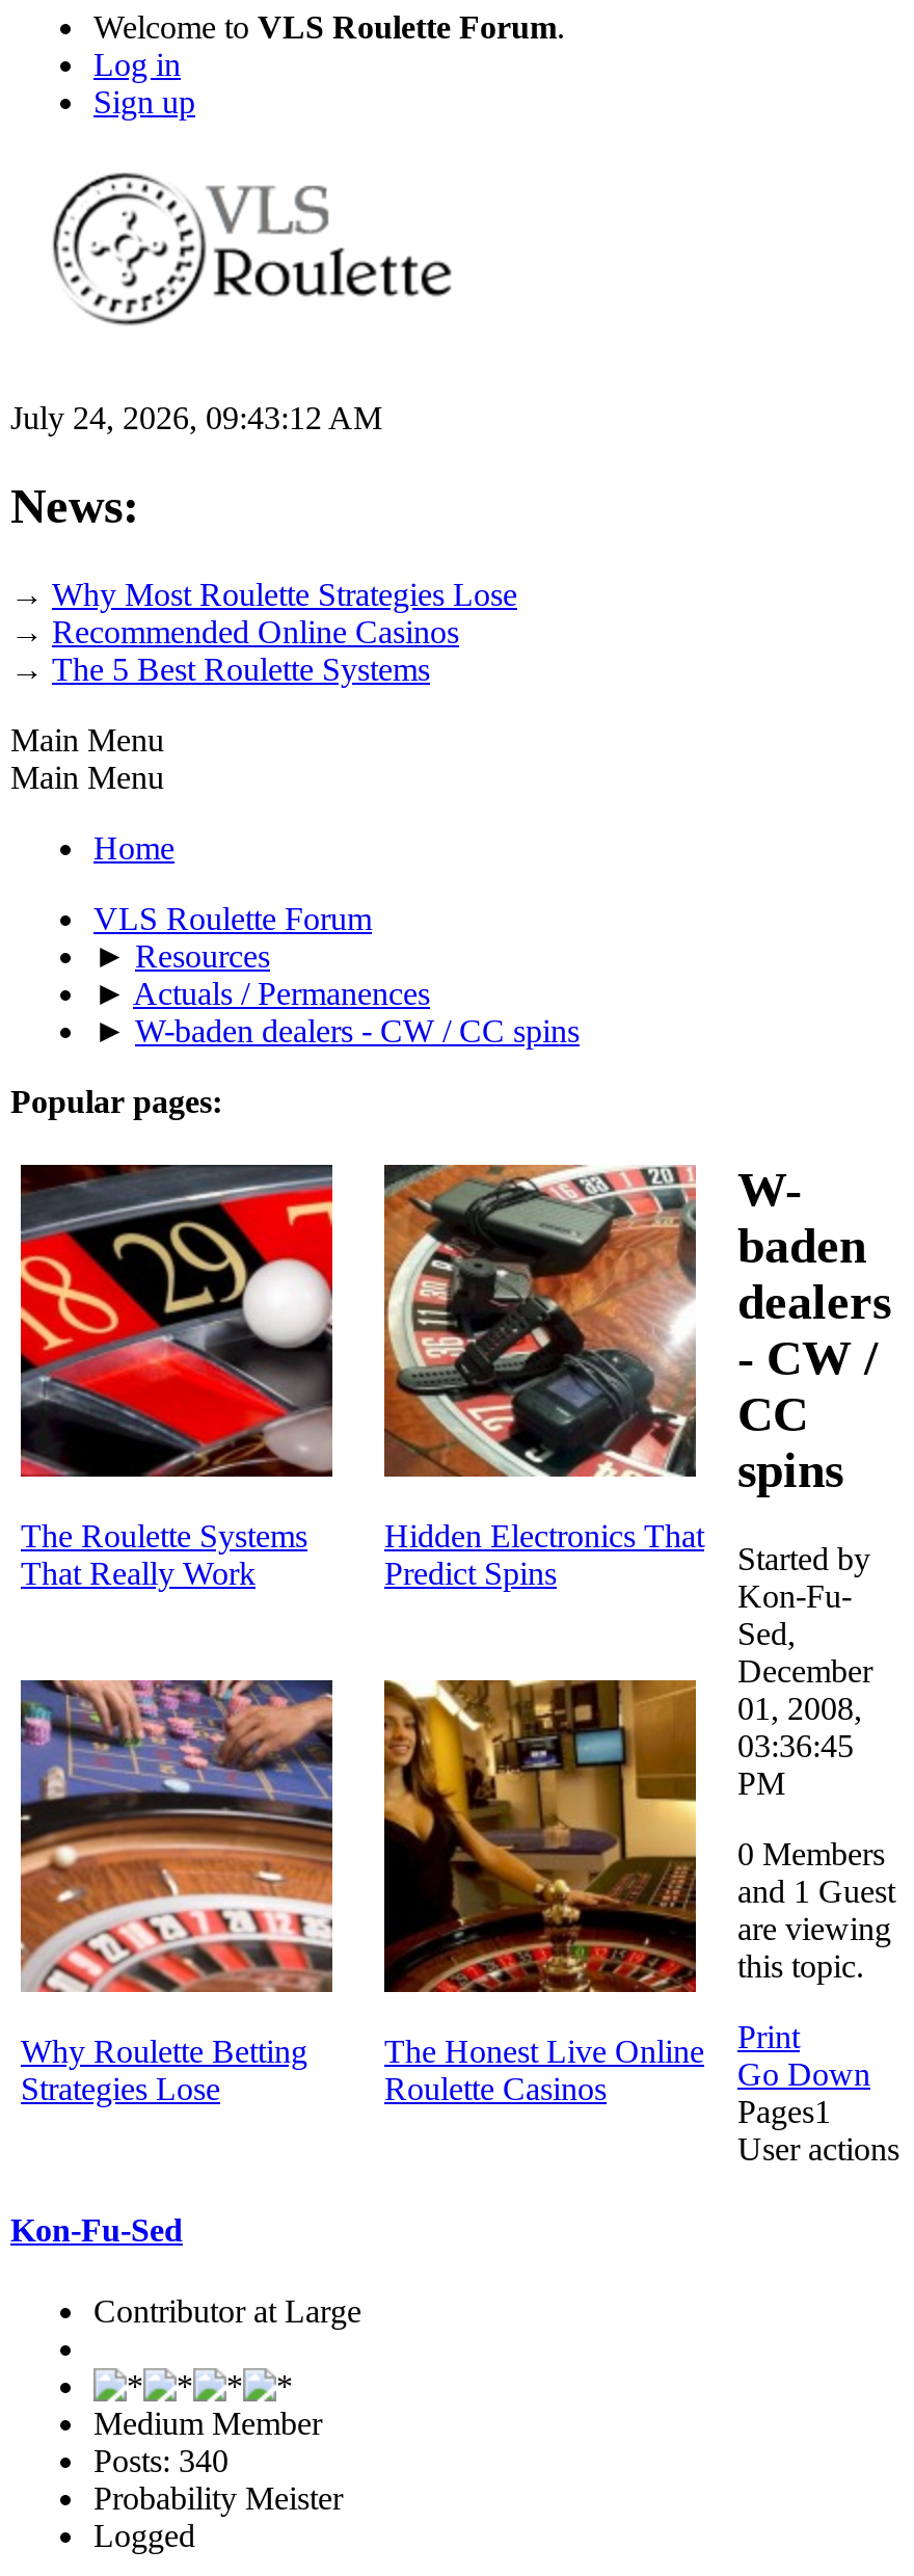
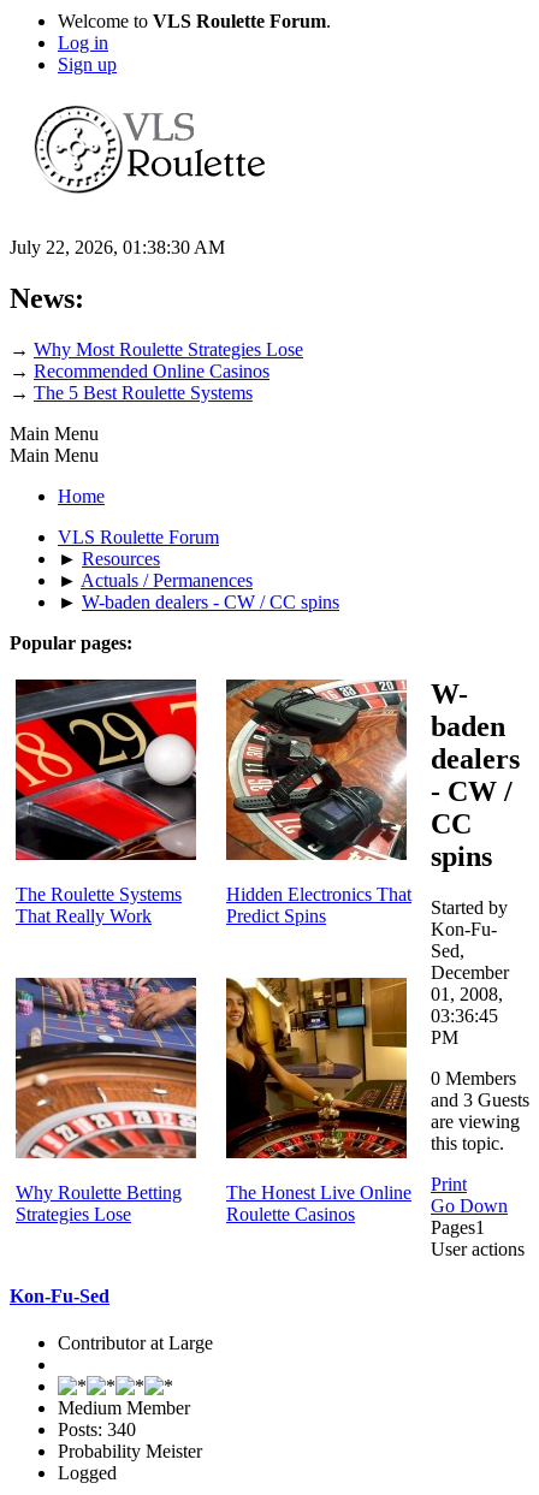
[10,400,382,435] July 24, 2026, 09:43:12 AM -> [10,237,225,257] July 22, 2026, 01:38:30 AM
[737,1873,895,1908] and 1 Guest -> [431,1089,529,1110] and 3 Guests

